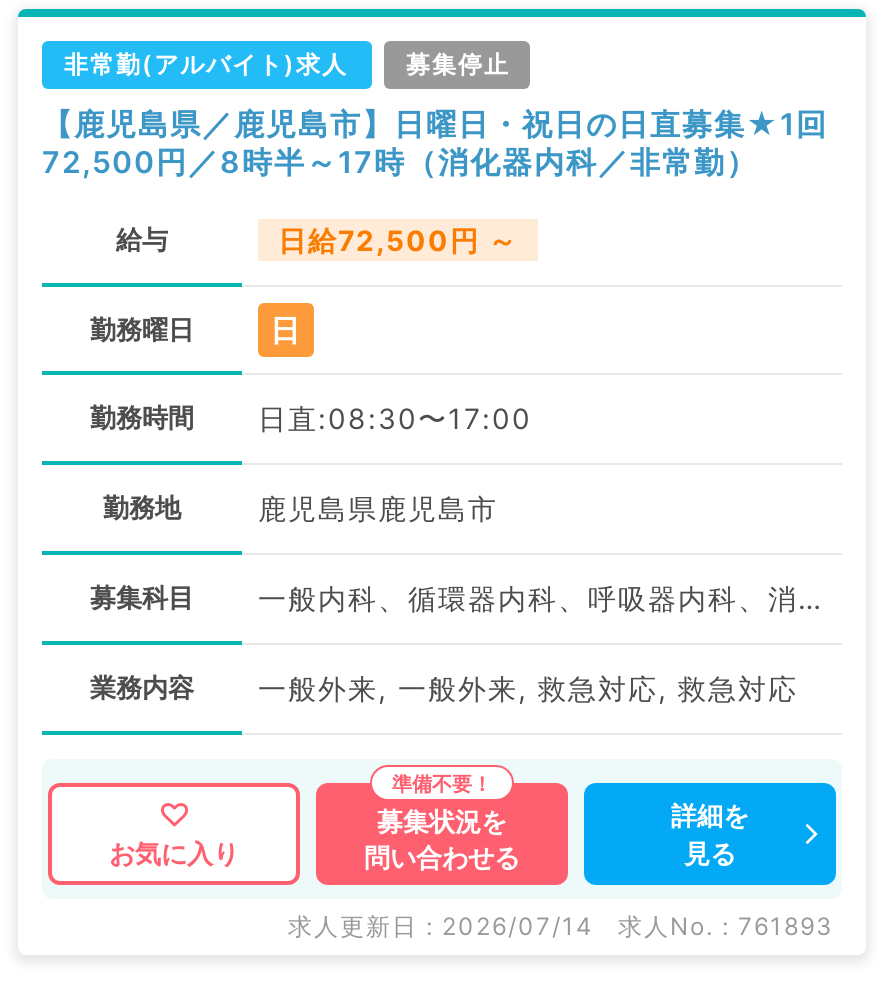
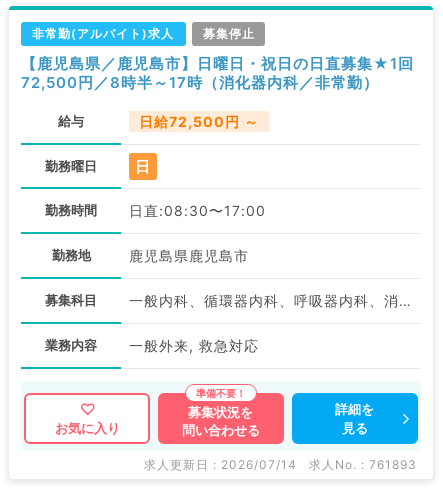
[258,671,798,705] 一般外来, 一般外来, 救急対応, 救急対応 -> [129,337,259,354] 一般外来, 救急対応

